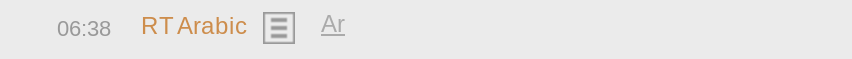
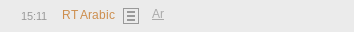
[57,12,247,40] 06:38 RT Arabic -> [21,8,115,22] 15:11 RT Arabic

